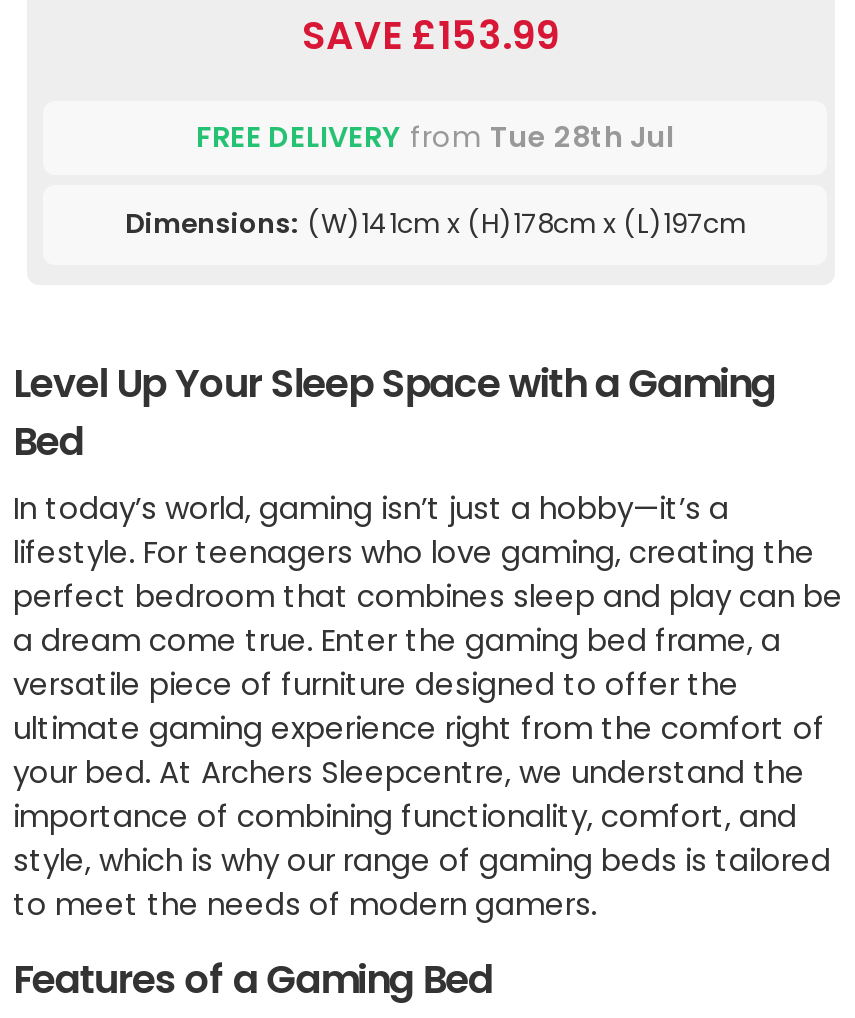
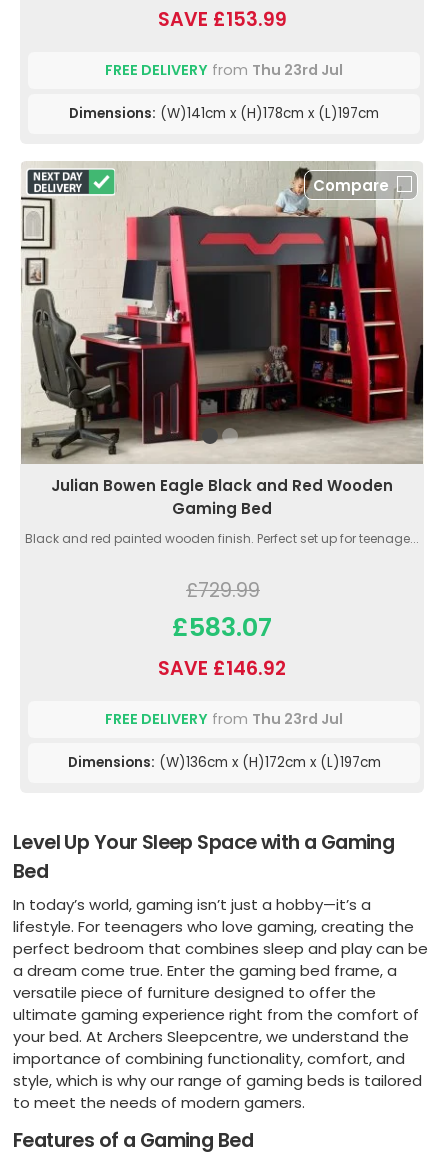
[196,118,674,158] FREE DELIVERY from Tue 28th Jul -> [105,60,343,80] FREE DELIVERY from Thu 23rd Jul
none -> [20,161,424,464] [image] | Compare
none -> [25,475,419,772] Julian Bowen Eagle Black and Red Wooden | Gaming Bed | Black and red painted wooden finish. Perfect set up for teenage... | £729.99 | £583.07 | SAVE £146.92 | FREE DELIVERY from Thu 23rd Jul | Dimensions: (W)136cm x (H)172cm x (L)197cm

